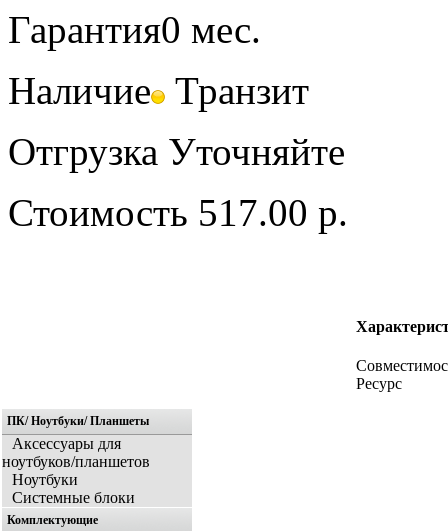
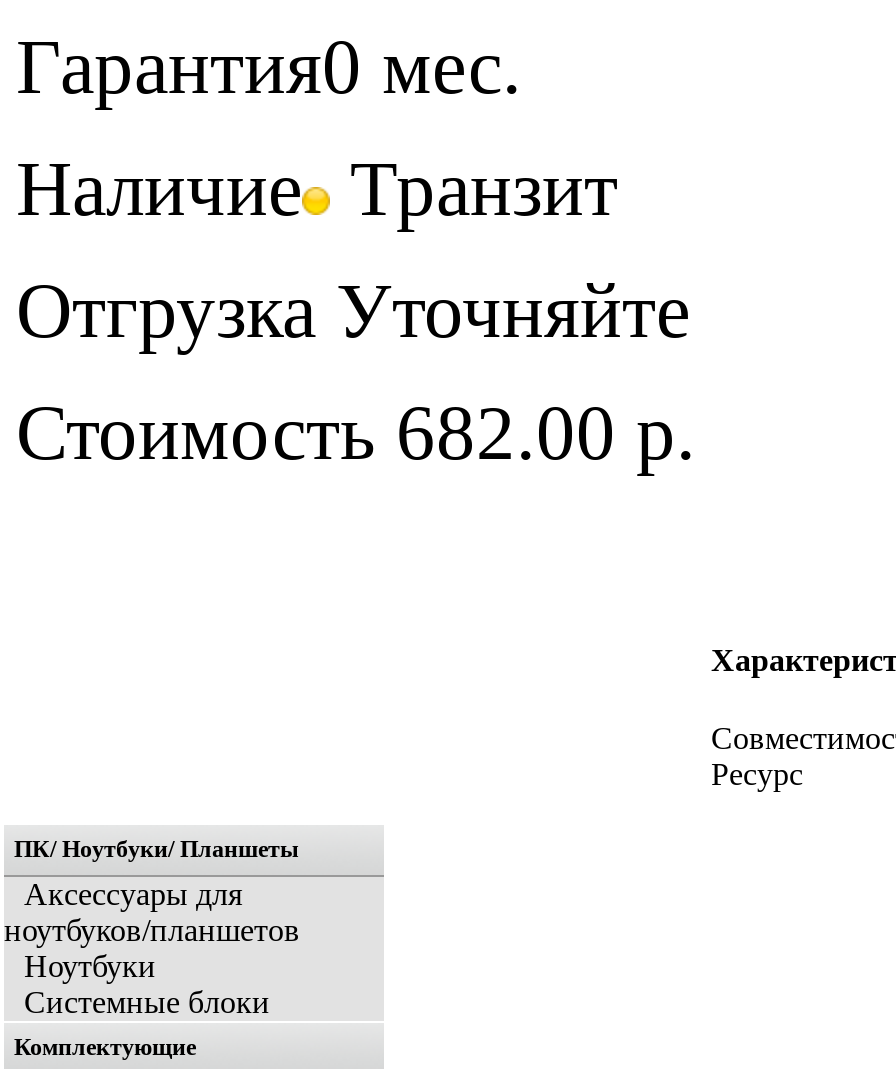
[8,191,348,234] Стоимость 517.00 р. -> [16,390,696,476] Стоимость 682.00 р.

